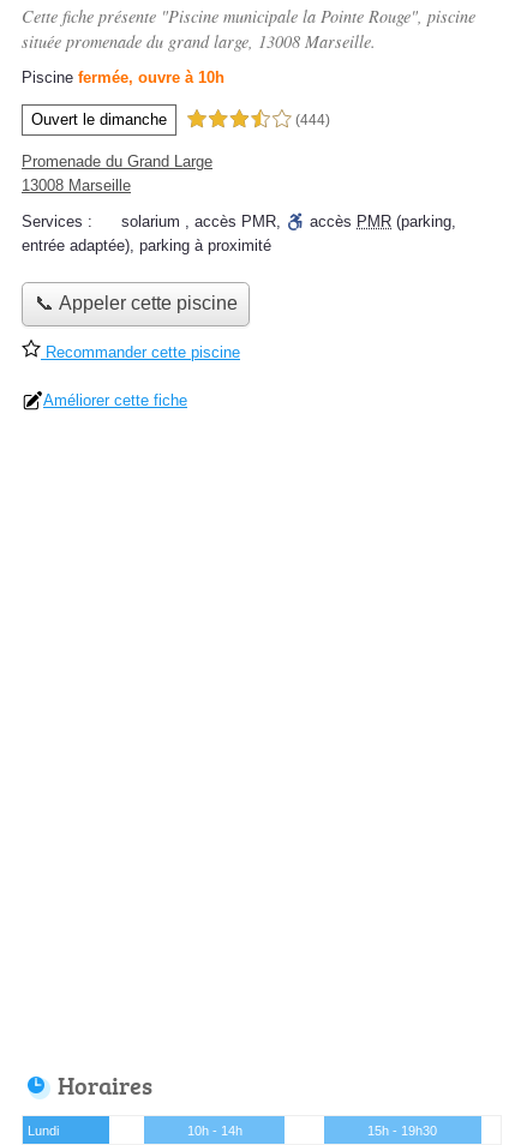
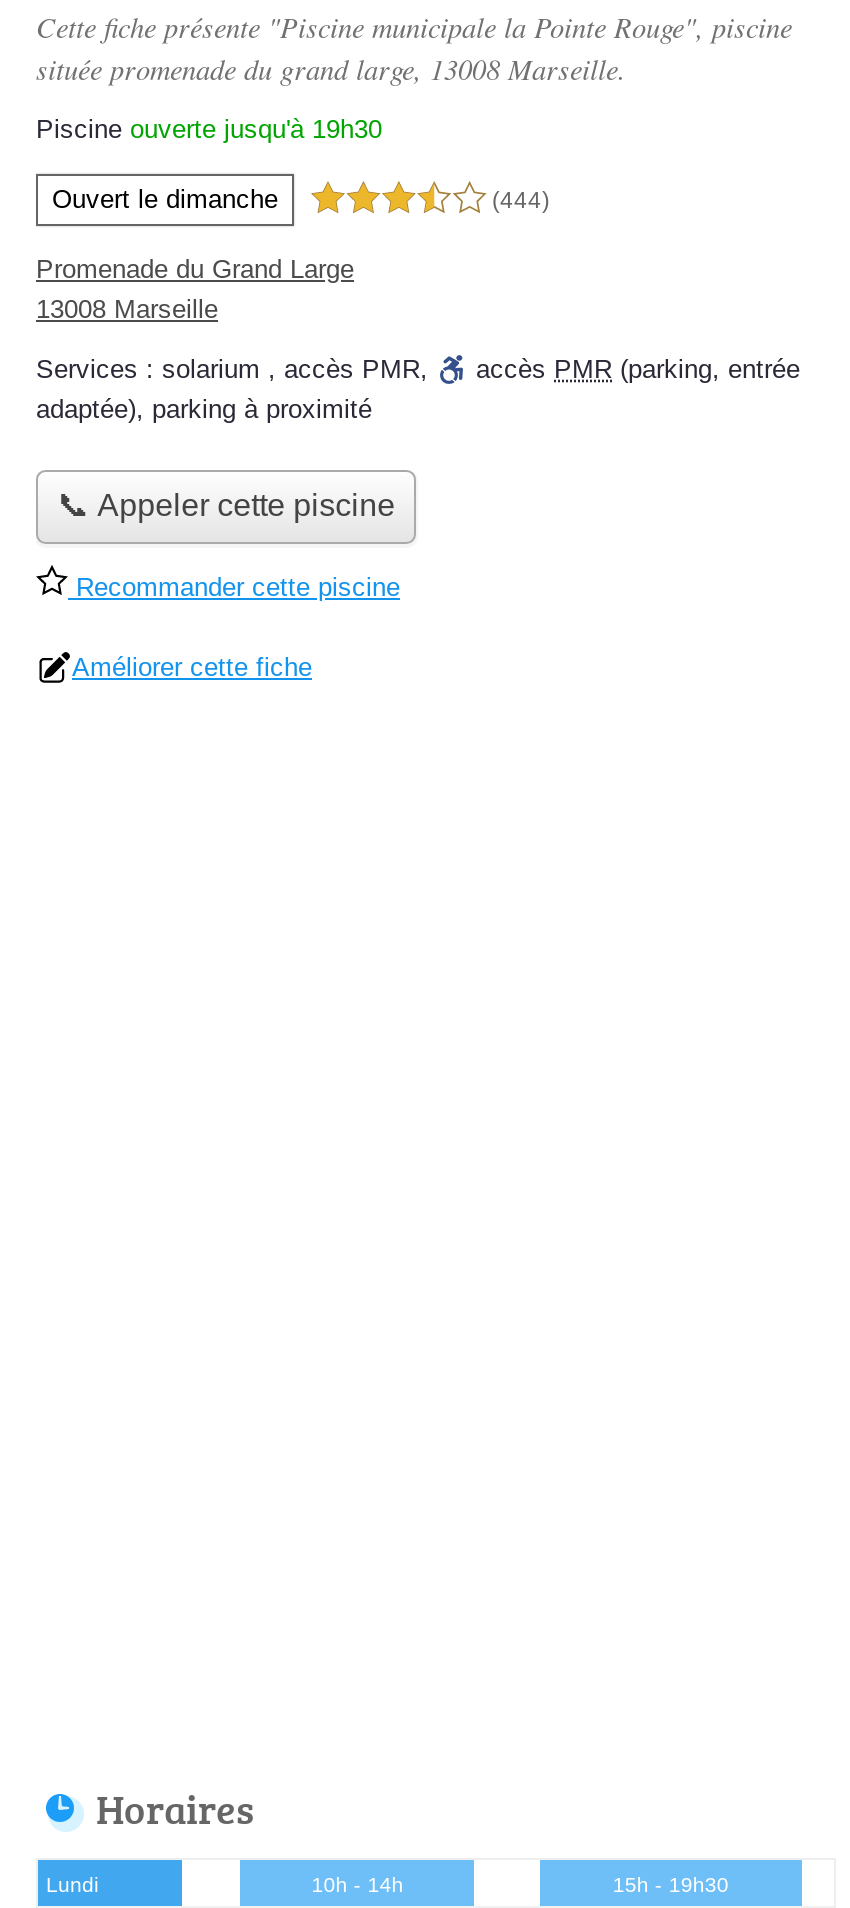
[22,68,224,86] Piscine fermée, ouvre à 10h -> [36,114,382,144] Piscine ouverte jusqu'à 19h30

